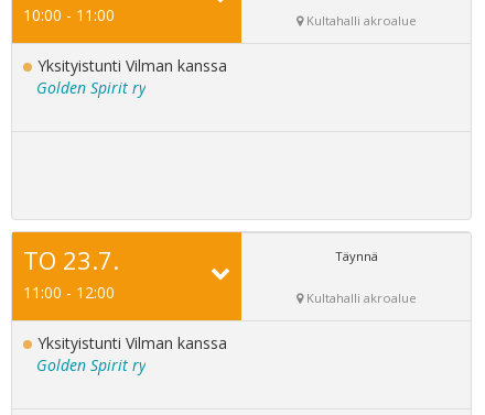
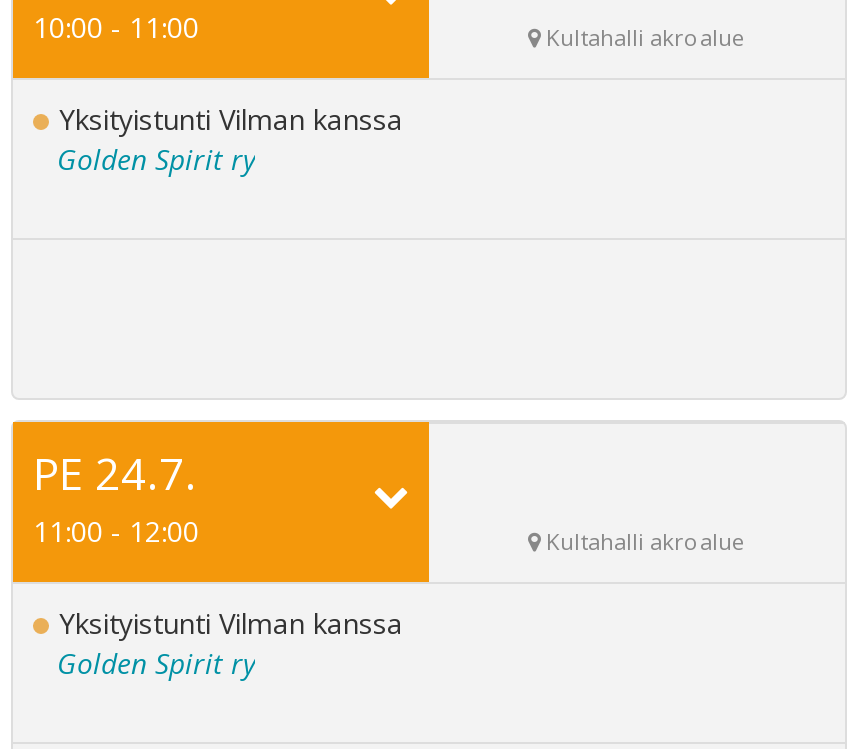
[23,243,119,276] TO 23.7. -> [33,442,197,502] PE 24.7.
[335,247,378,264] Täynnä -> none

